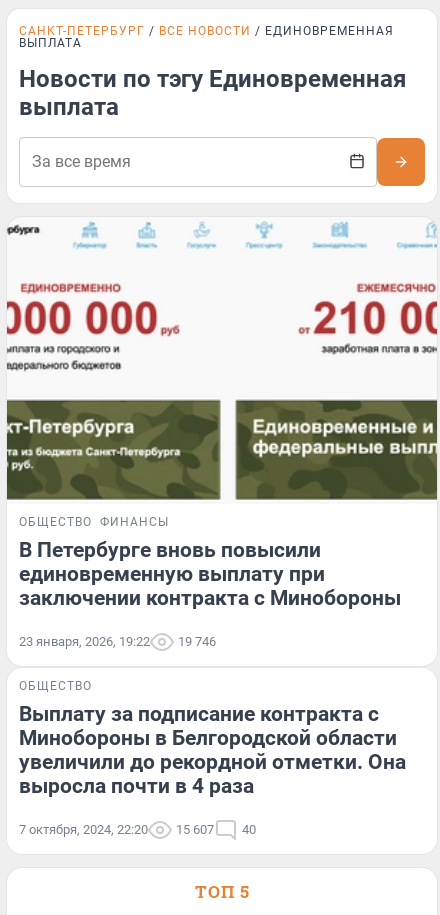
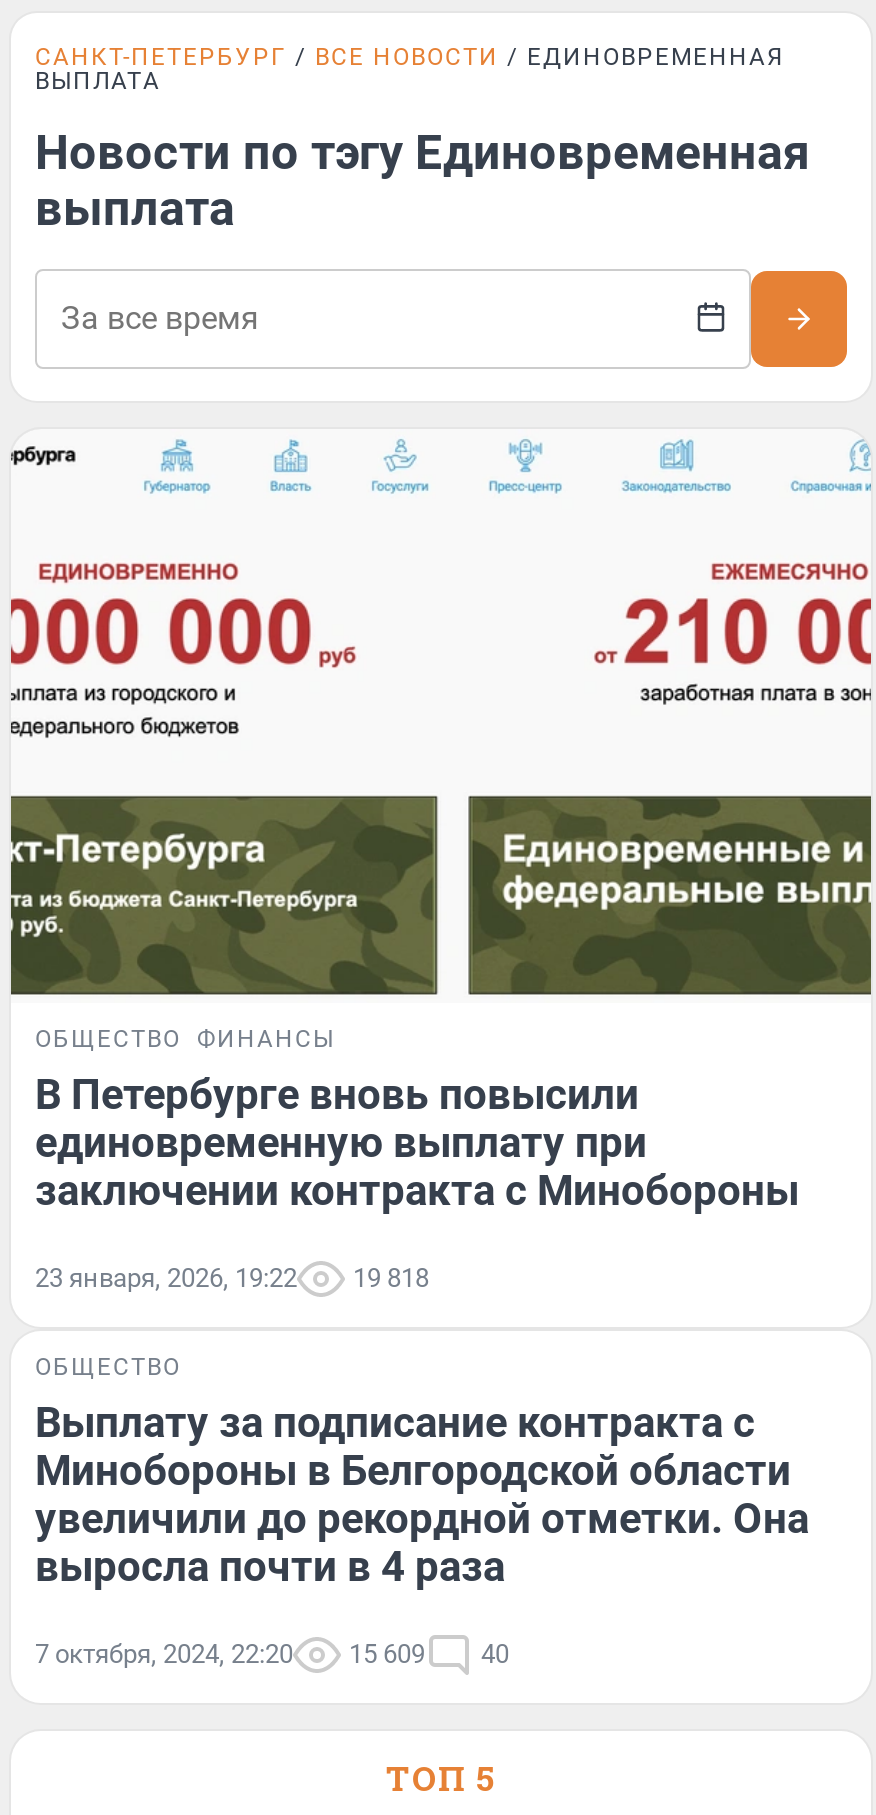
[19,634,216,649] 23 января, 2026, 19:22 19 746 -> [35,1262,429,1292] 23 января, 2026, 19:22 19 818
[19,822,256,837] 7 октября, 2024, 22:20 15 607 40 -> [35,1638,509,1668] 7 октября, 2024, 22:20 15 609 40

